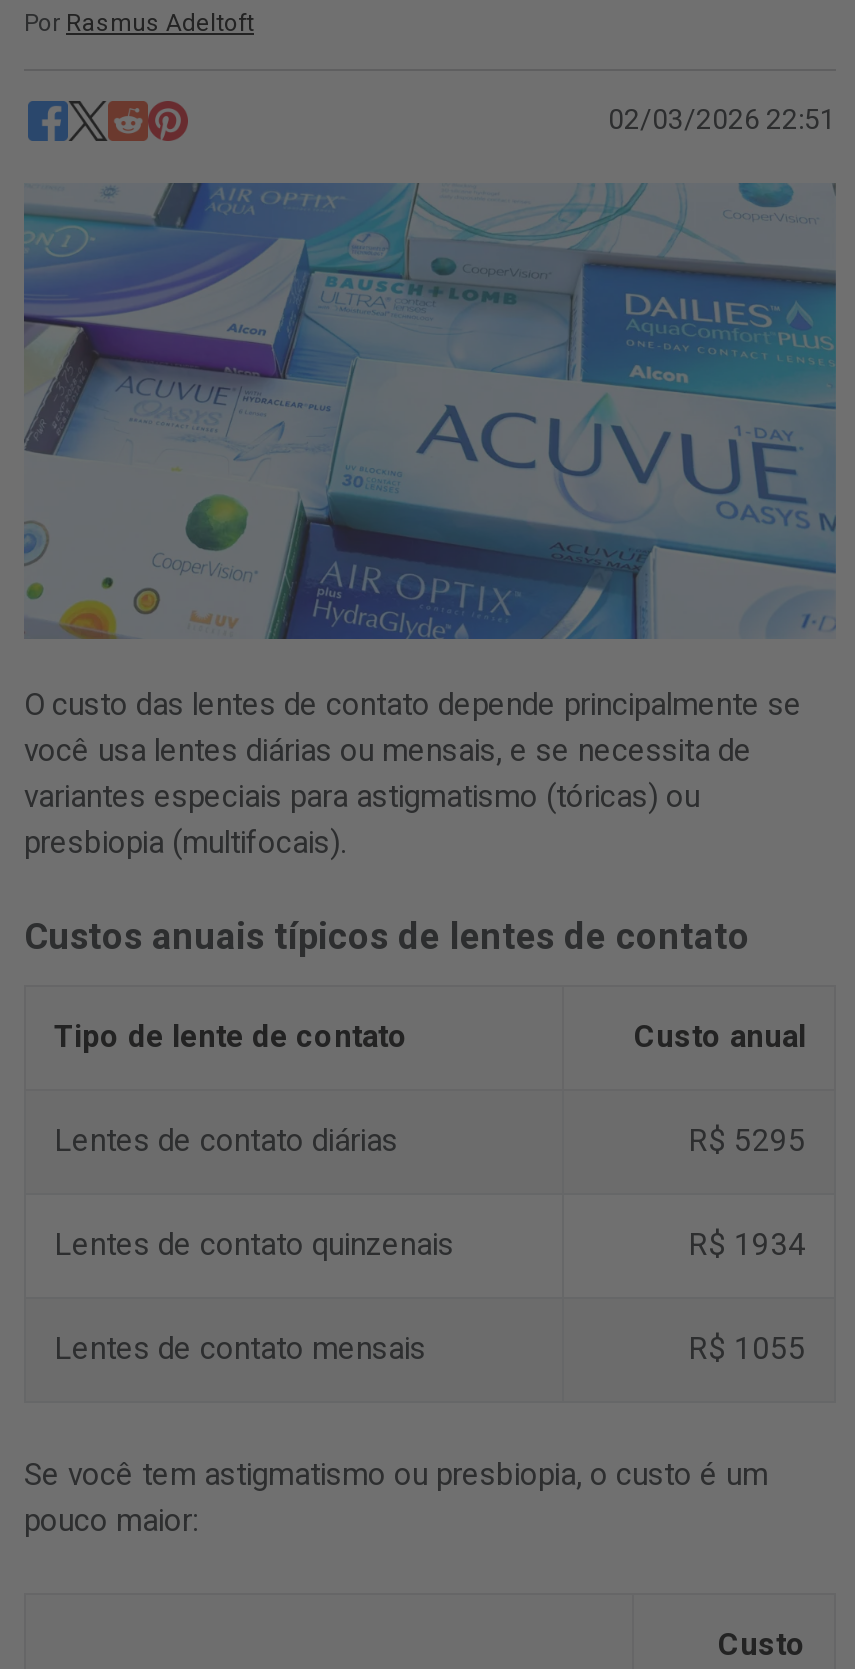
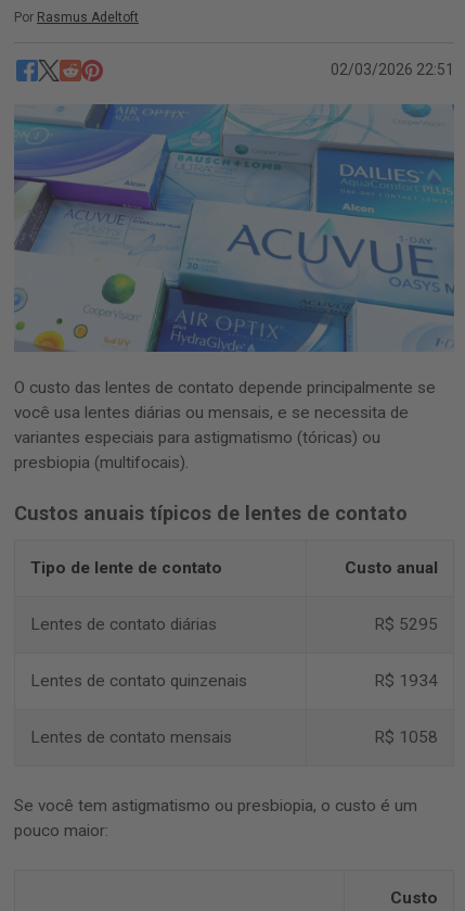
[688,1331,806,1367] R$ 1055 -> [374,728,438,747] R$ 1058

